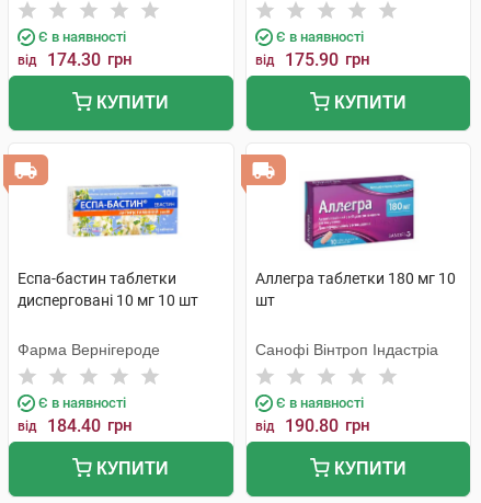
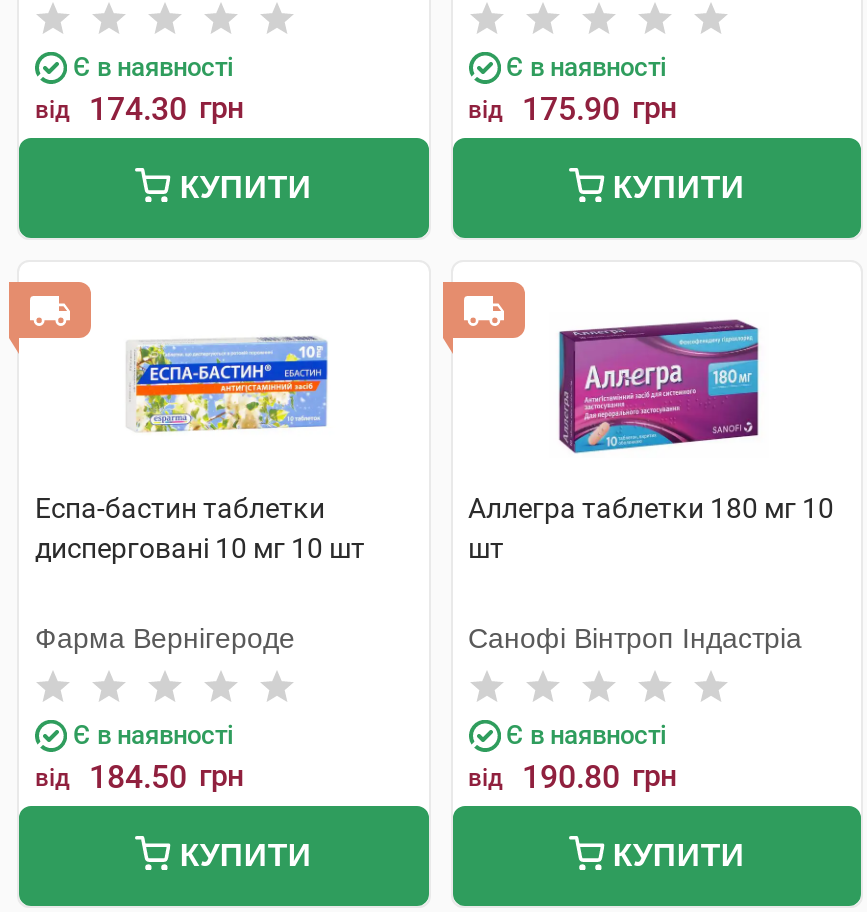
[18,415,133,436] від 184.40 грн -> [35,758,245,796] від 184.50 грн

